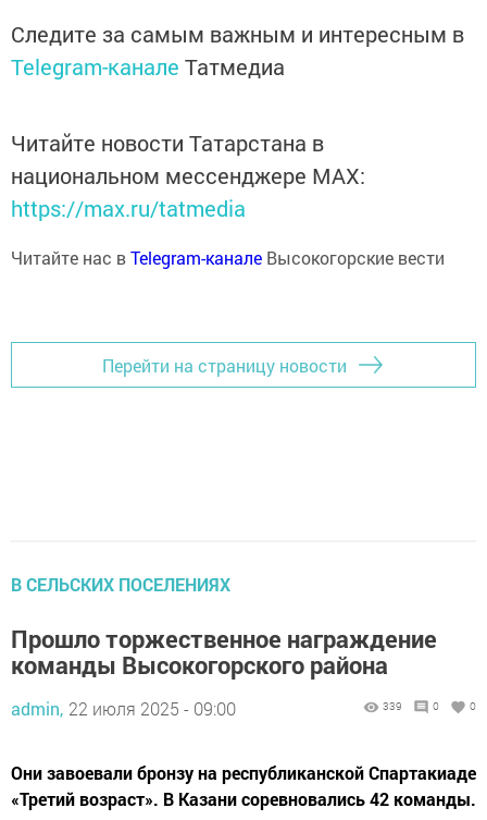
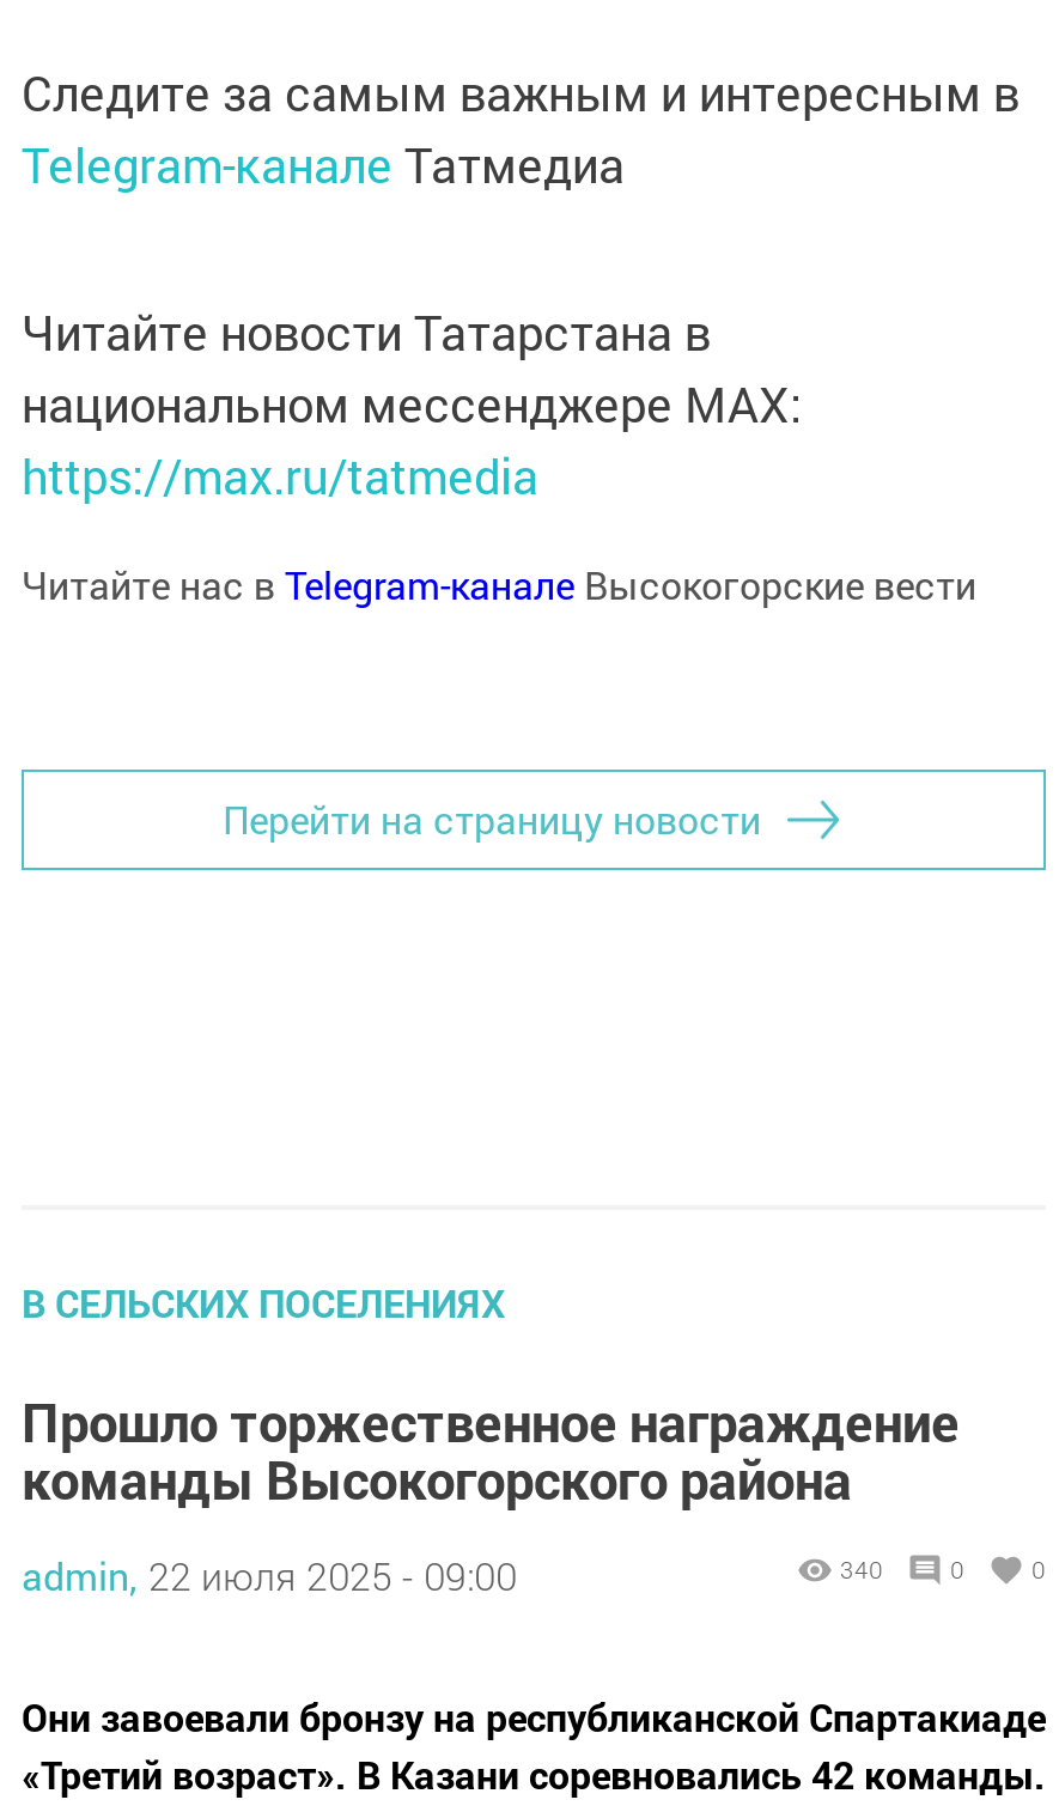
[383,699,402,713] 339 -> [840,1554,883,1585] 340

